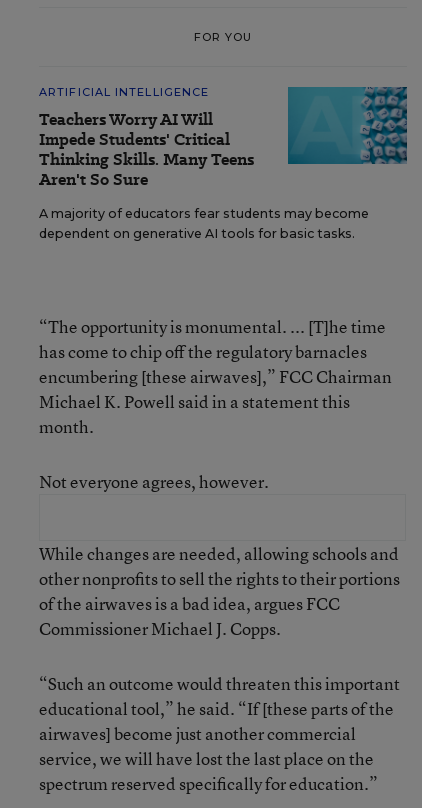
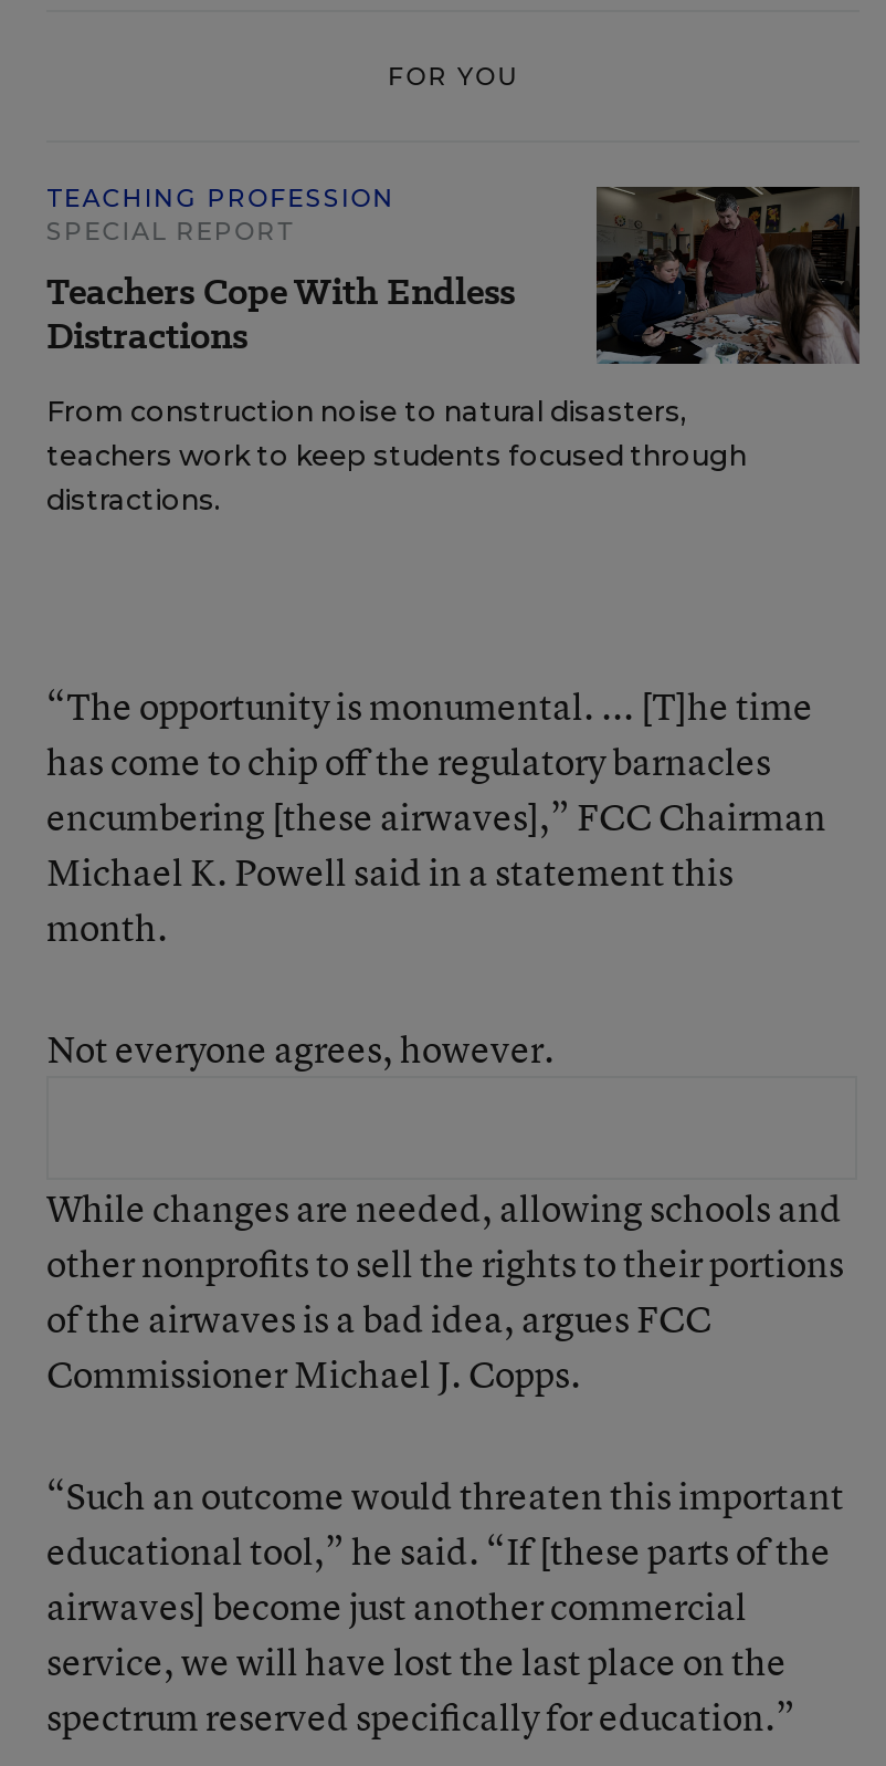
[39,85,408,191] [image] | ARTIFICIAL INTELLIGENCE | Teachers Worry AI Will | Impede Students' Critical | Thinking Skills. Many Teens | Aren't So Sure -> [46,182,862,366] [image] | TEACHING PROFESSION | SPECIAL REPORT | Teachers Cope With Endless | Distractions
[39,206,369,241] A majority of educators fear students may become | dependent on generative AI tools for basic tasks. -> [46,395,747,516] From construction noise to natural disasters, | teachers work to keep students focused through | distractions.

